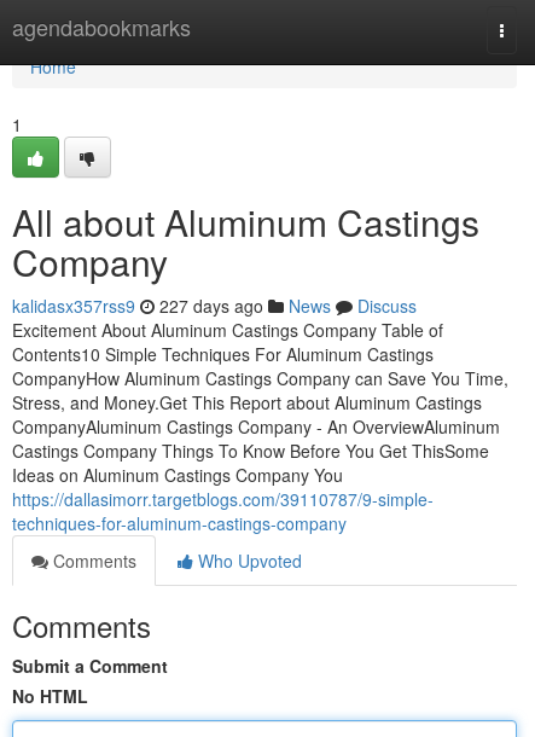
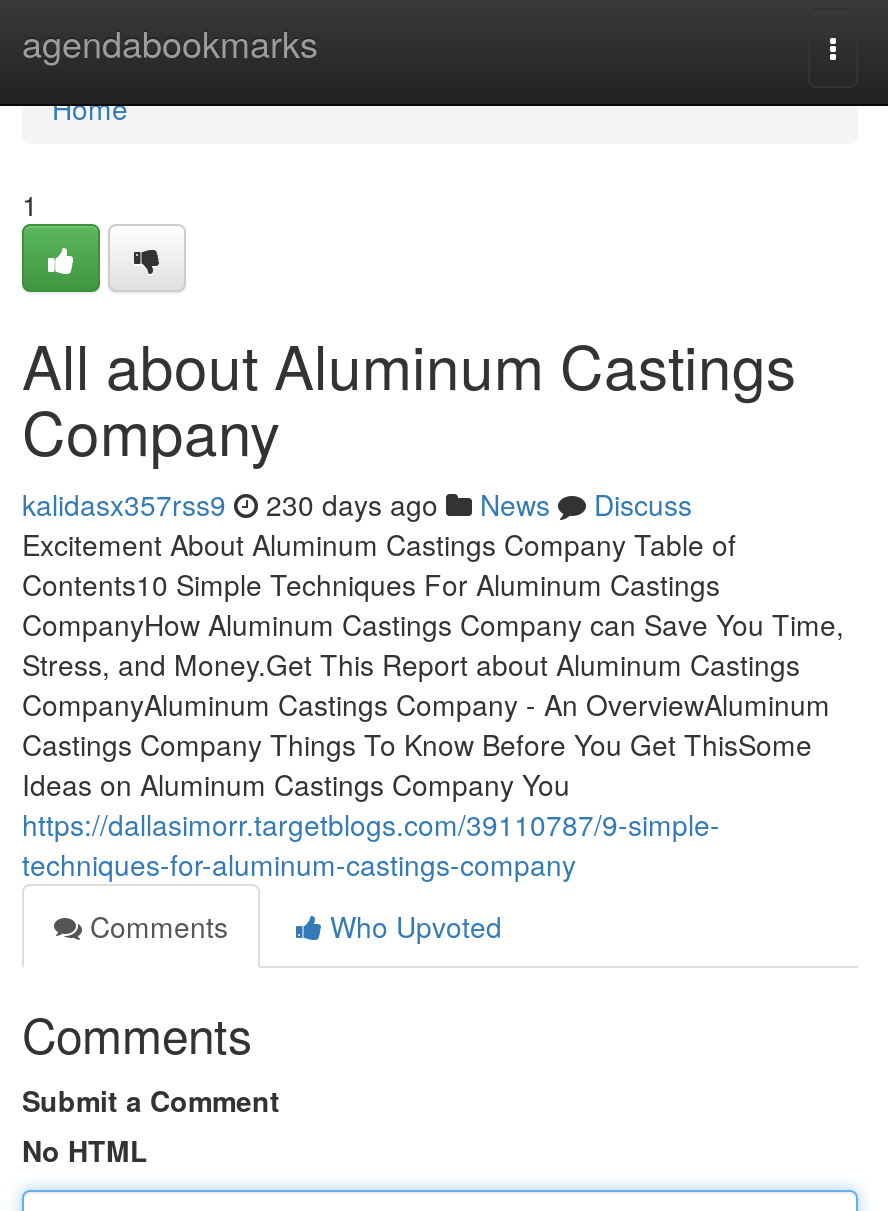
[12,294,417,318] kalidasx357rss9 227 days ago News Discuss -> [22,484,692,524] kalidasx357rss9 230 days ago News Discuss

